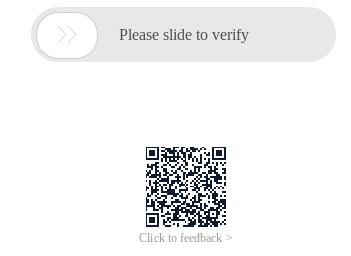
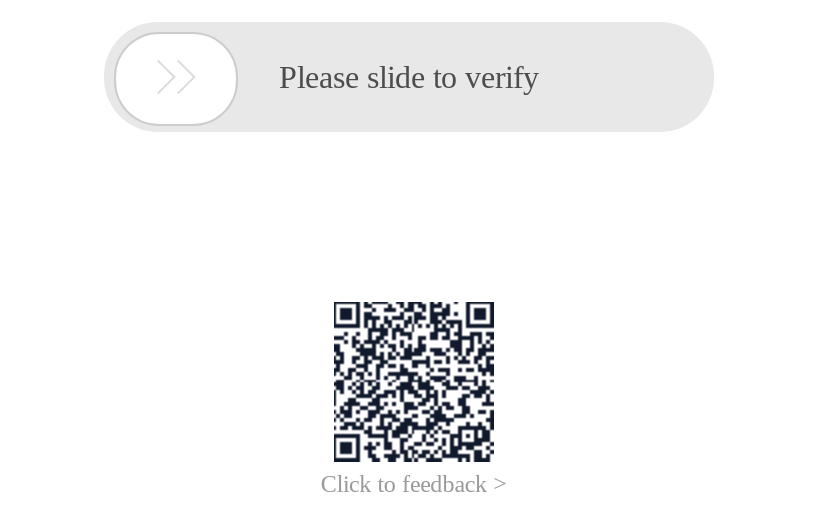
[146,147,226,228] [image] -> [332,300,494,464] [image]

